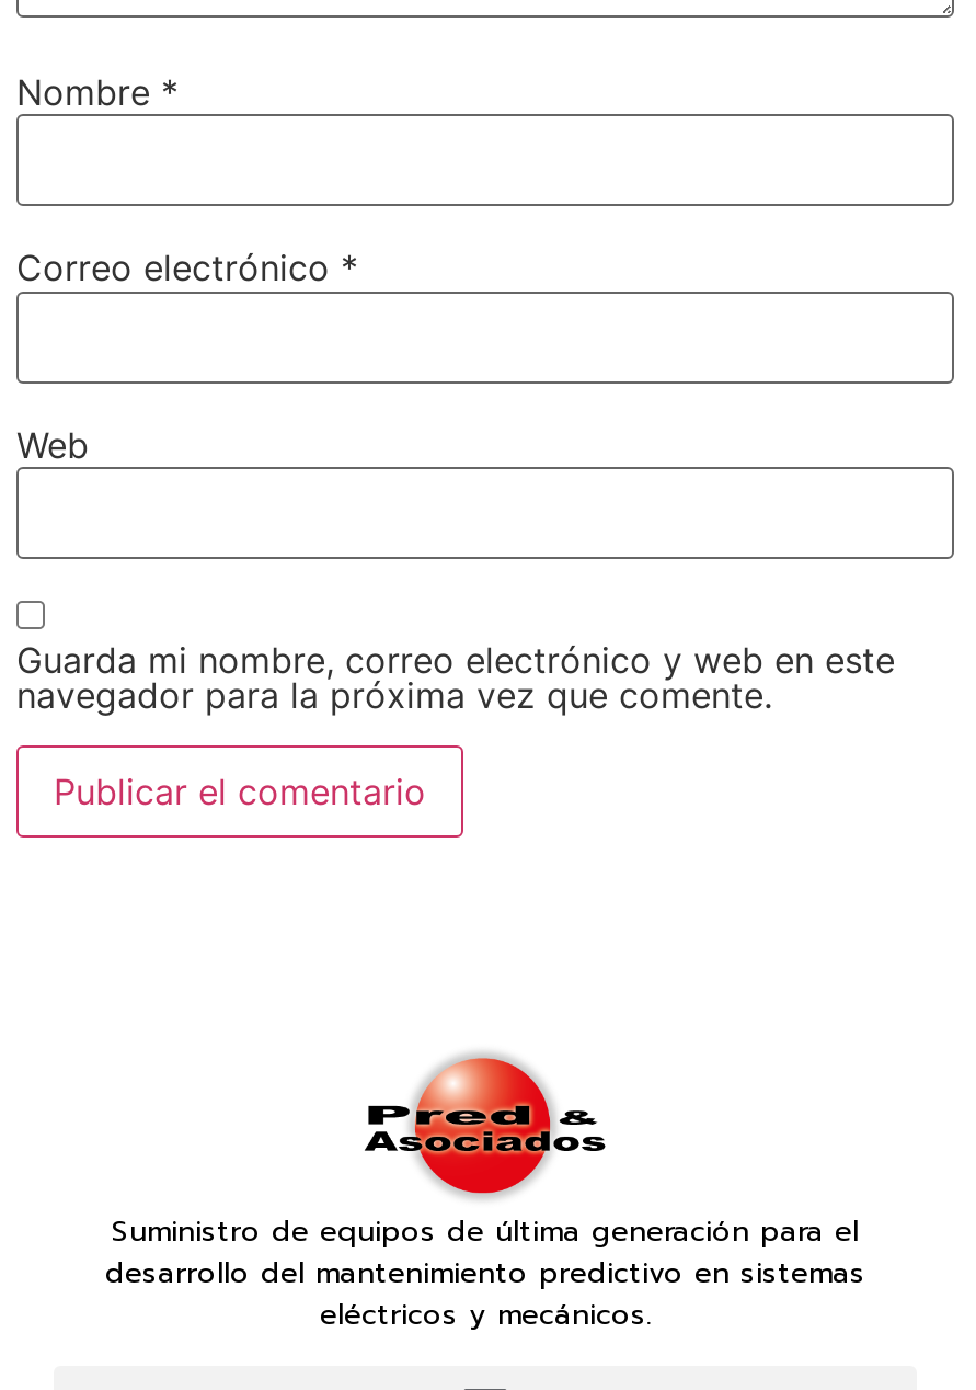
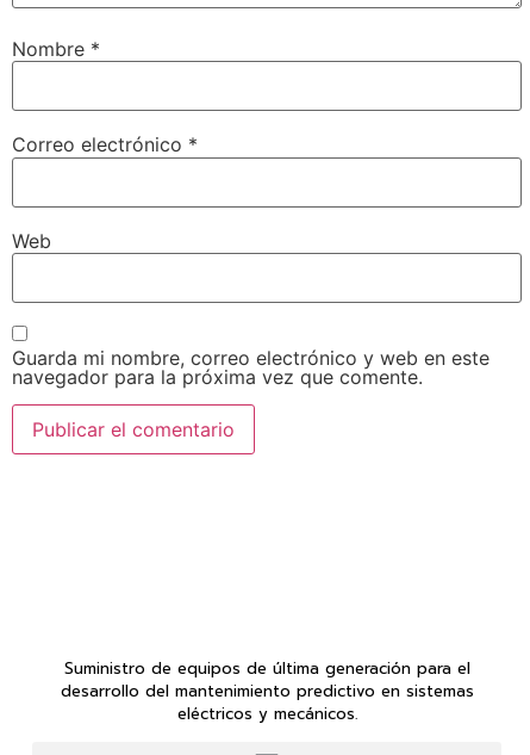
[363,1050,608,1201] [image] -> none

